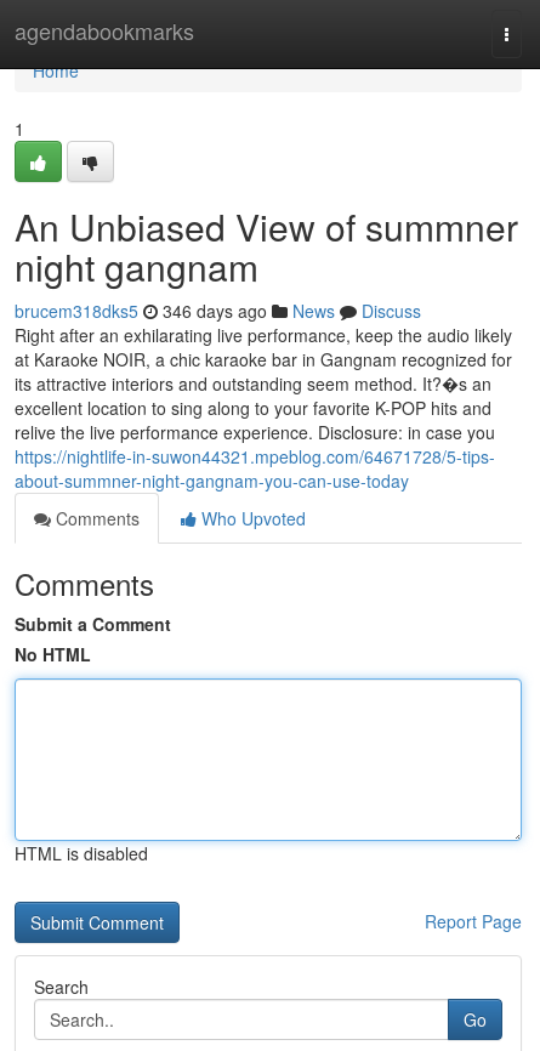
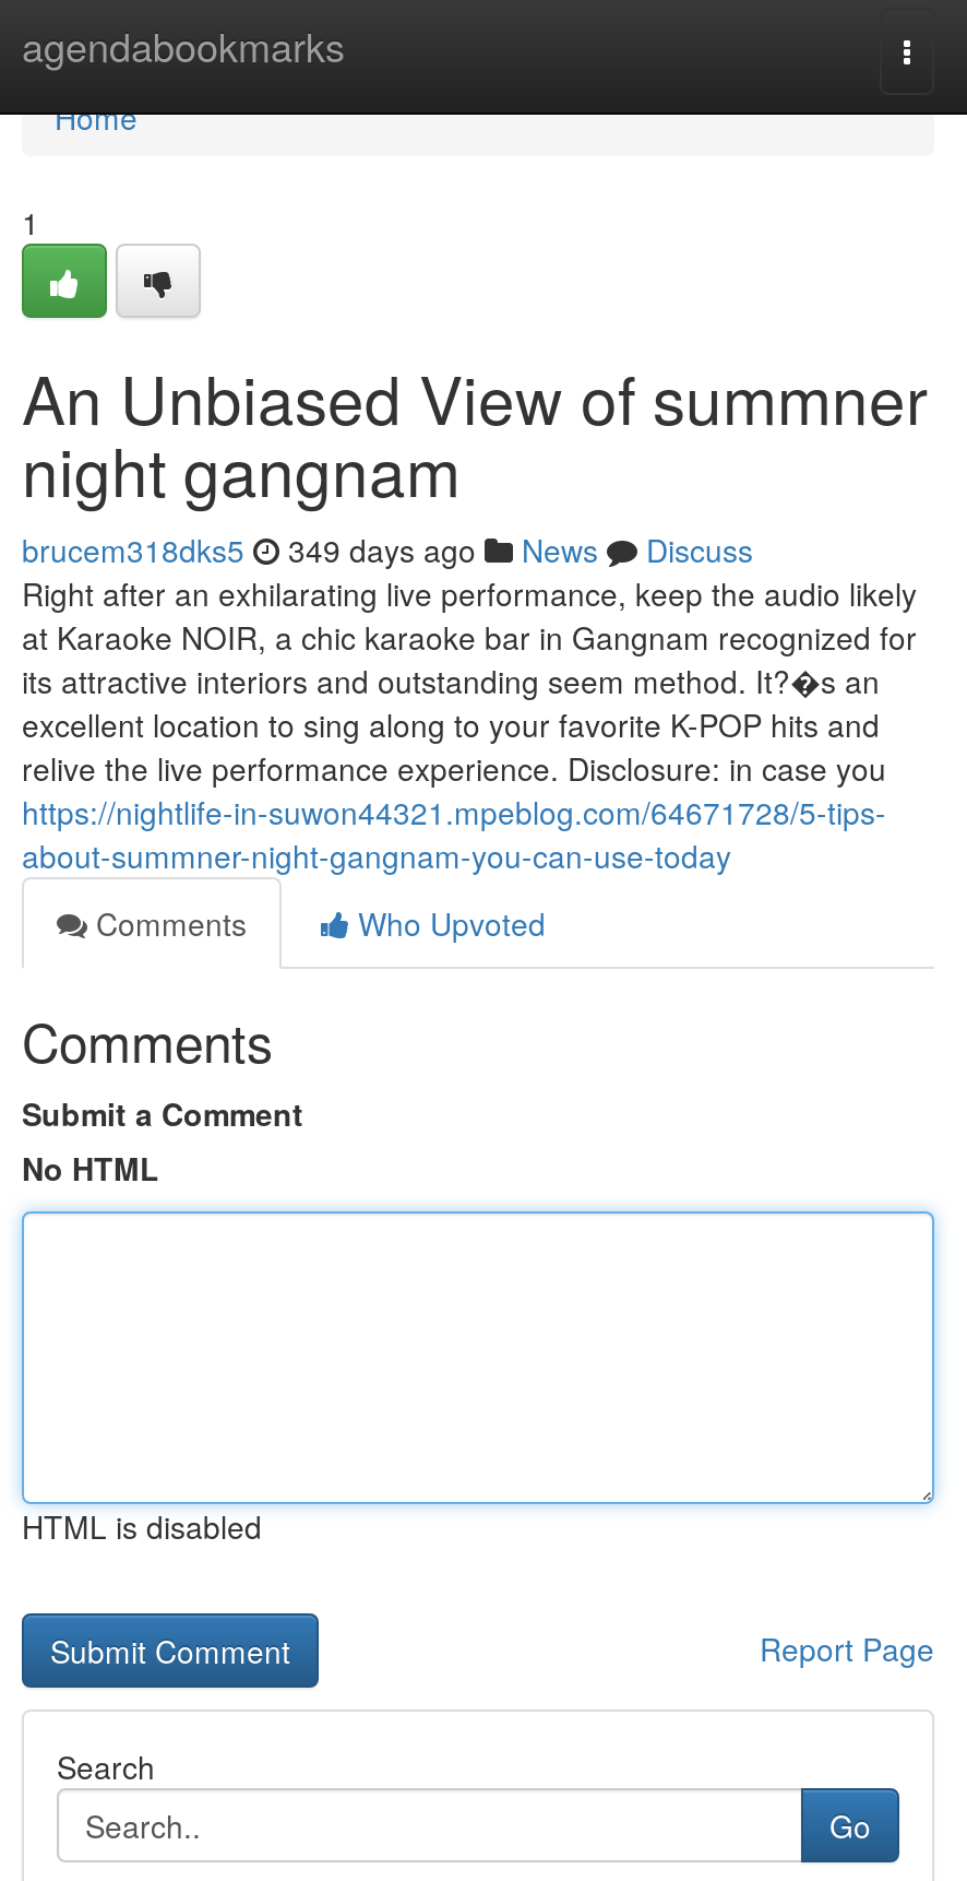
[15,299,421,323] brucem318dks5 346 days ago News Discuss -> [22,528,753,571] brucem318dks5 349 days ago News Discuss

